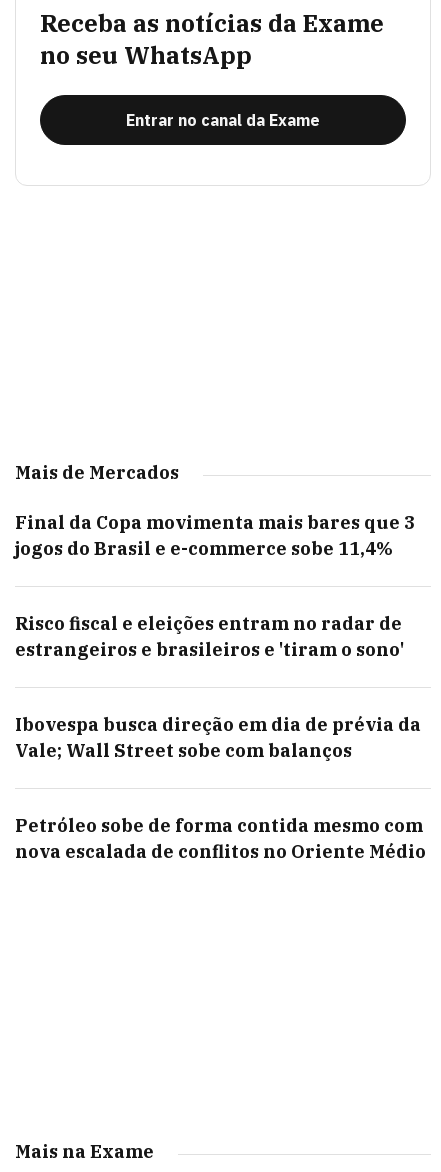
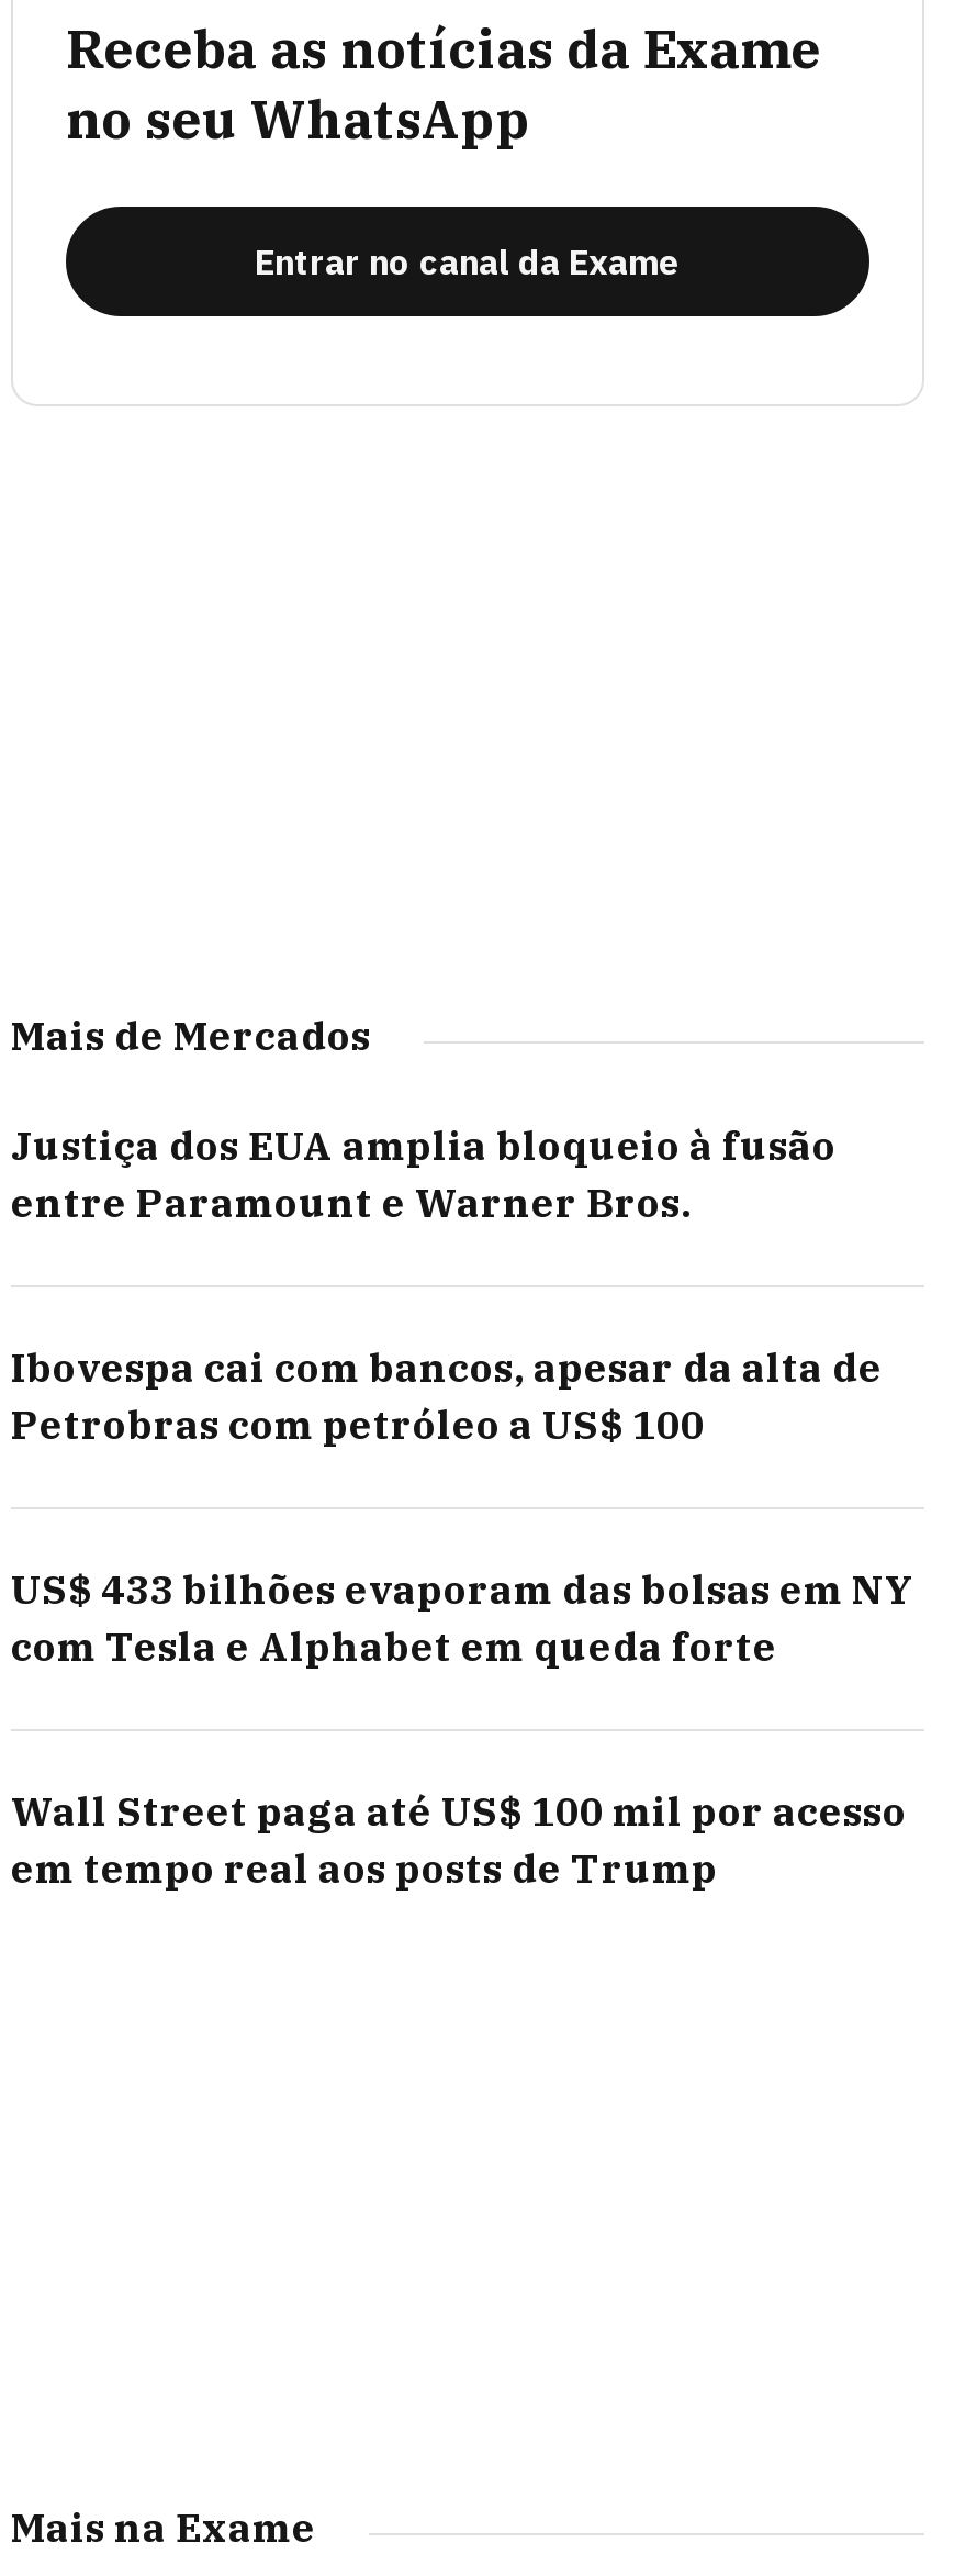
[15,511,415,560] Final da Copa movimenta mais bares que 3 | jogos do Brasil e e-commerce sobe 11,4% -> [11,1120,837,1228] Justiça dos EUA amplia bloqueio à fusão | entre Paramount e Warner Bros.
[15,612,404,661] Risco fiscal e eleições entram no radar de | estrangeiros e brasileiros e 'tiram o sono' -> [11,1342,883,1450] Ibovespa cai com bancos, apesar da alta de | Petrobras com petróleo a US$ 100
[15,713,421,762] Ibovespa busca direção em dia de prévia da | Vale; Wall Street sobe com balanços -> [11,1564,916,1672] US$ 433 bilhões evaporam das bolsas em NY | com Tesla e Alphabet em queda forte
[15,814,426,863] Petróleo sobe de forma contida mesmo com | nova escalada de conflitos no Oriente Médio -> [11,1786,907,1894] Wall Street paga até US$ 100 mil por acesso | em tempo real aos posts de Trump

